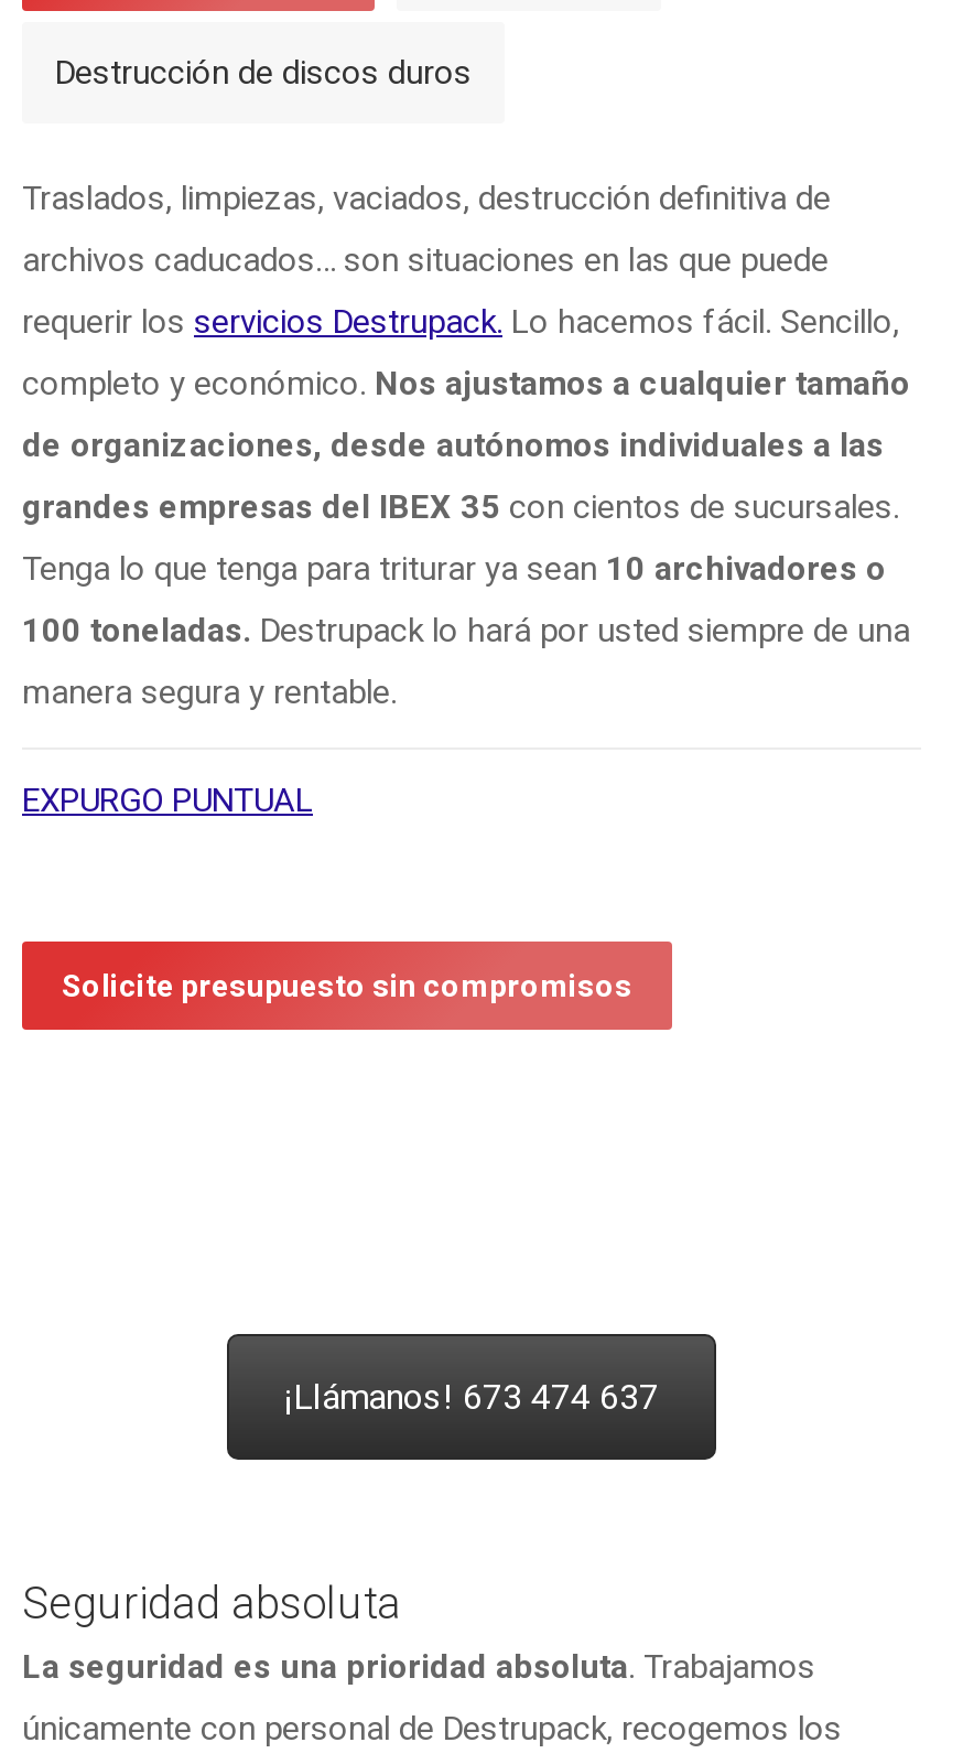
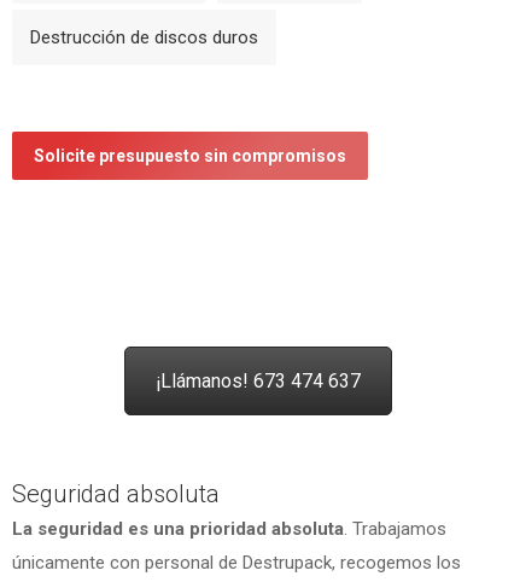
[22,179,910,820] Traslados, limpiezas, vaciados, destrucción definitiva de | archivos caducados… son situaciones en las que puede | requerir los servicios Destrupack. Lo hacemos fácil. Sencillo, | completo y económico. Nos ajustamos a cualquier tamaño | de organizaciones, desde autónomos individuales a las | grandes empresas del IBEX 35 con cientos de sucursales. | Tenga lo que tenga para triturar ya sean 10 archivadores o | 100 toneladas. Destrupack lo hará por usted siempre de una | manera segura y rentable. | EXPURGO PUNTUAL -> none

